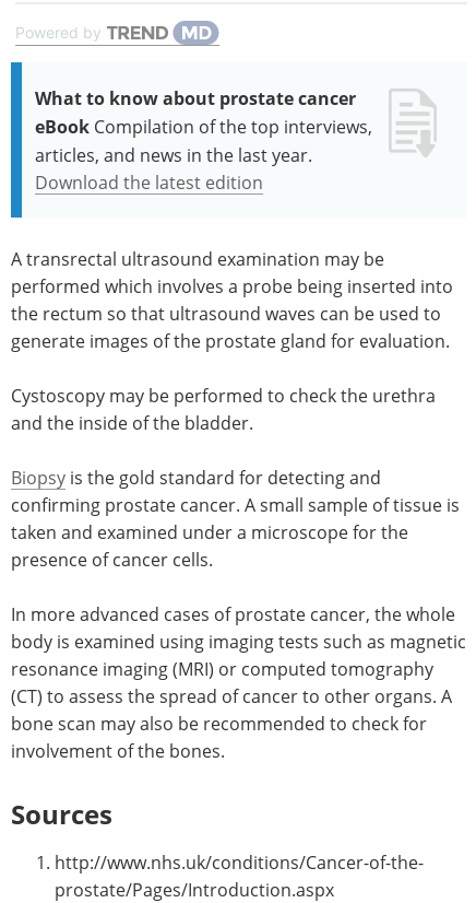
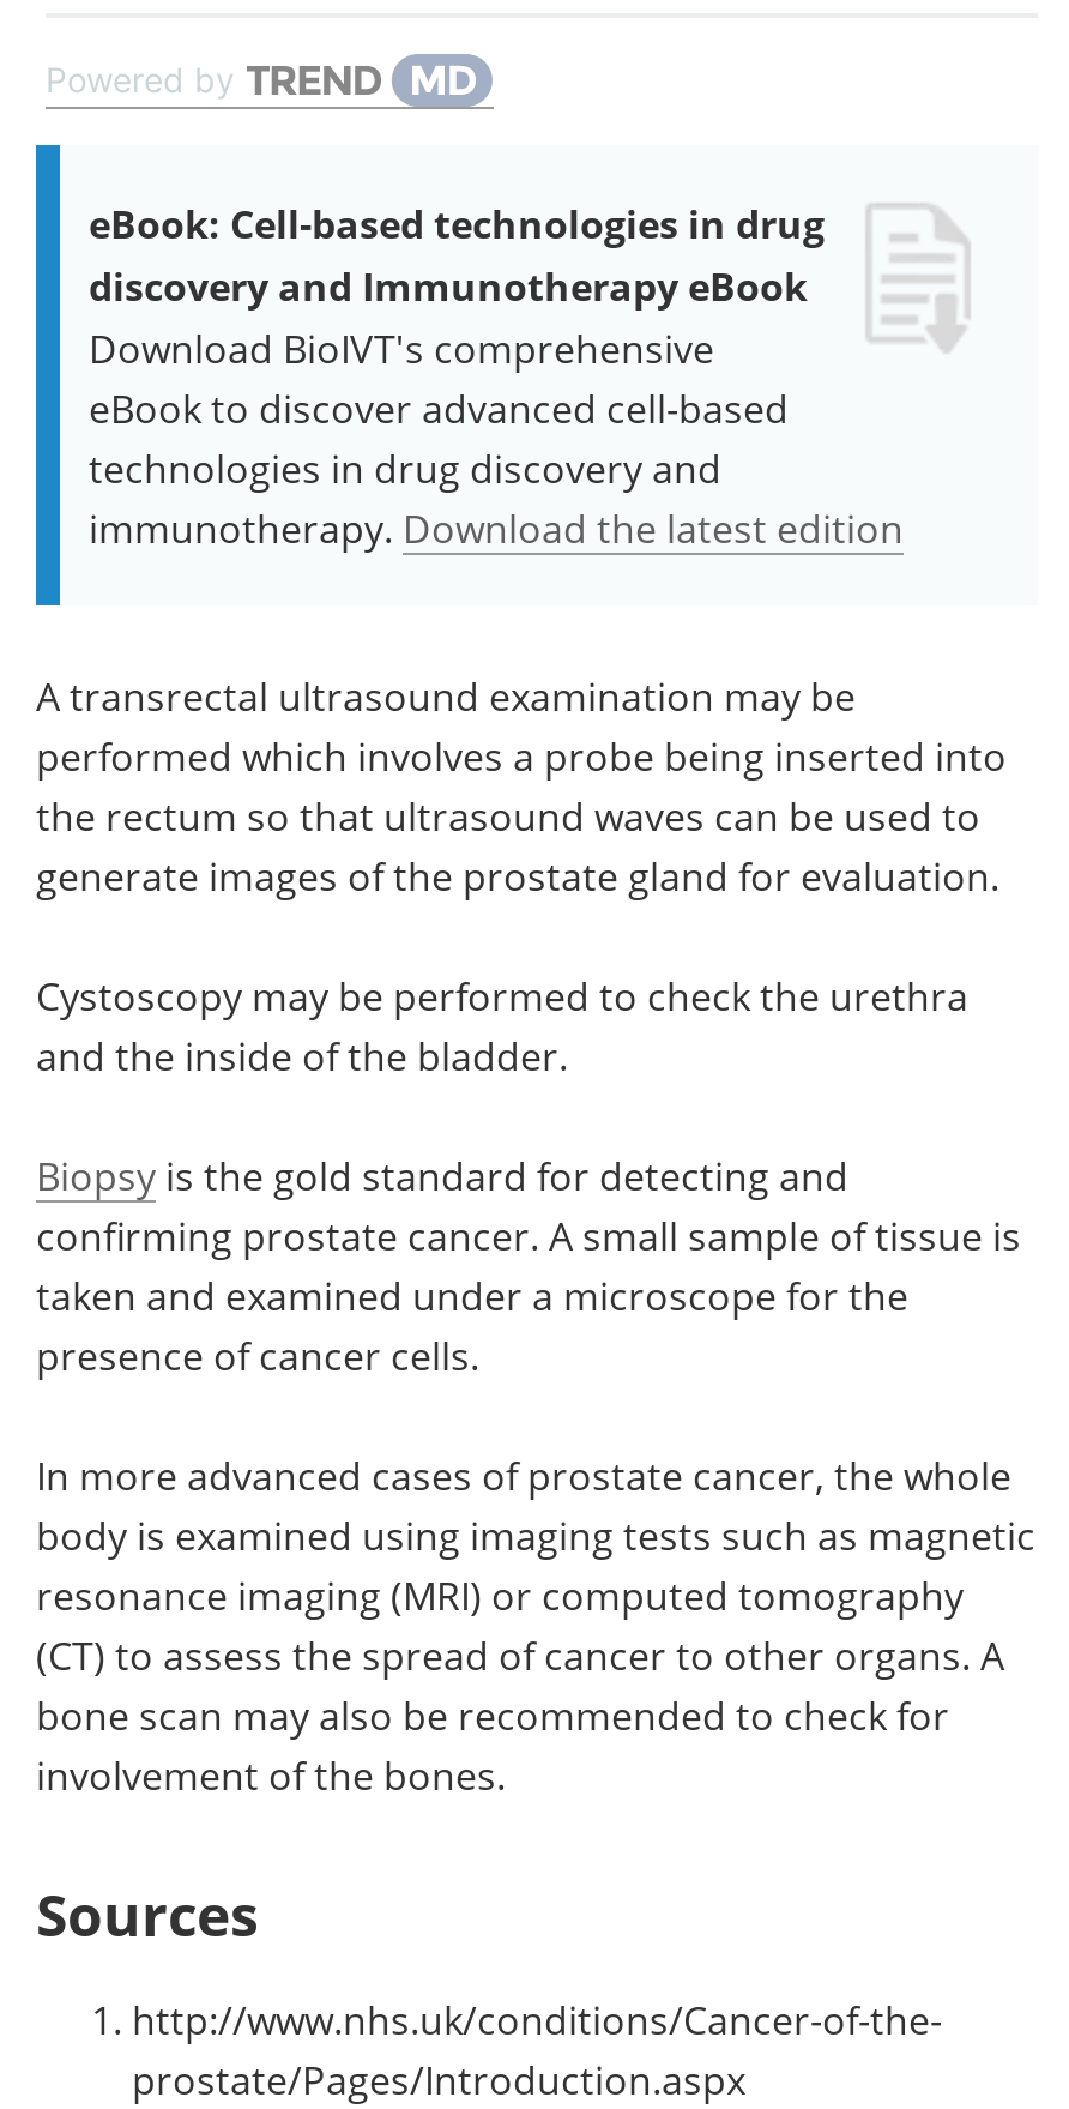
[35,86,372,193] What to know about prostate cancer | eBook Compilation of the top interviews, | articles, and news in the last year. | Download the latest edition -> [89,198,904,552] eBook: Cell-based technologies in drug | discovery and Immunotherapy eBook | Download BioIVT's comprehensive | eBook to discover advanced cell-based | technologies in drug discovery and | immunotherapy. Download the latest edition

